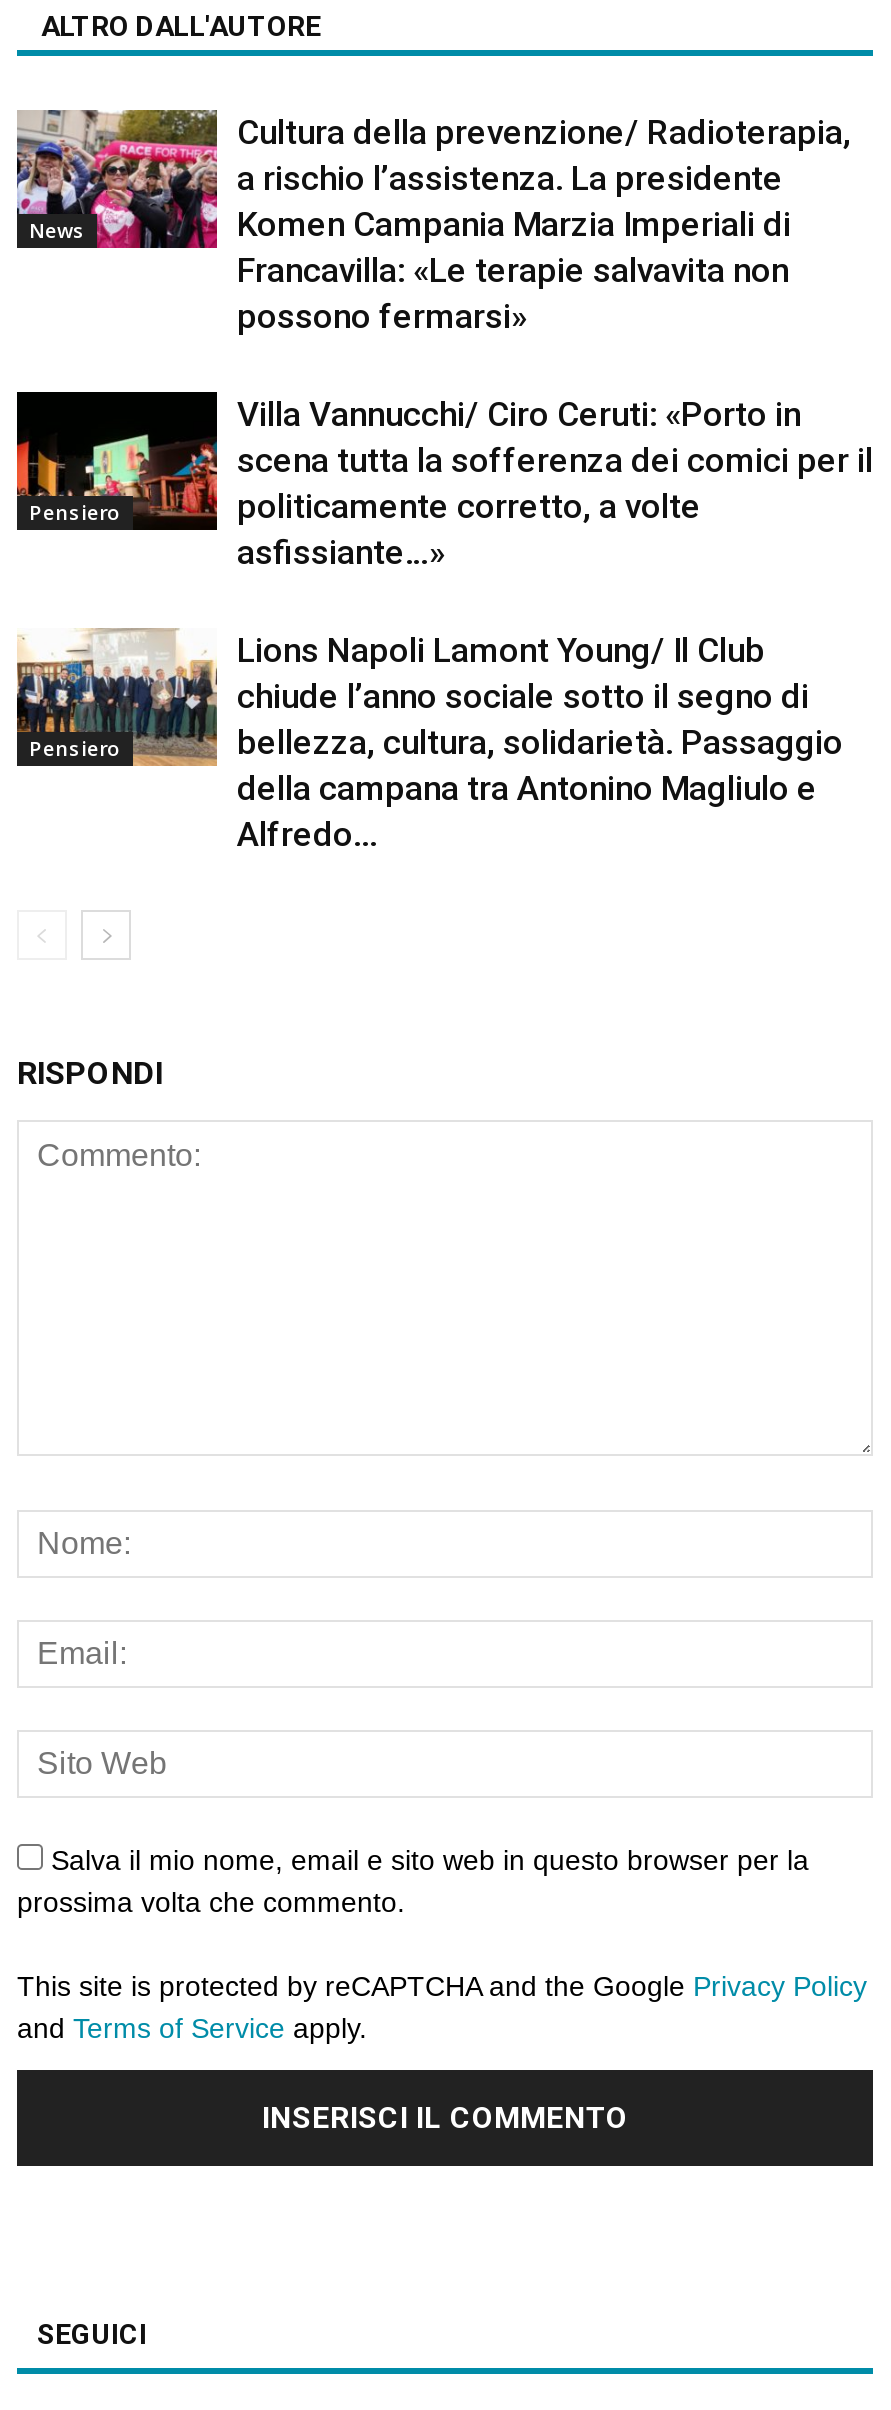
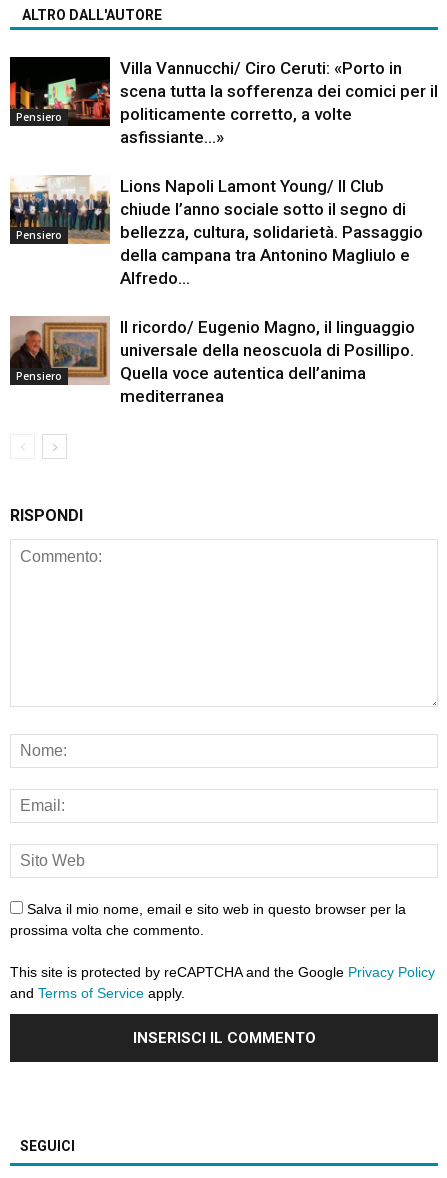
[15,108,209,250] [image] | News -> none
[237,112,851,336] Cultura della prevenzione/ Radioterapia, | a rischio l’assistenza. La presidente | Komen Campania Marzia Imperiali di | Francavilla: «Le terapie salvavita non | possono fermarsi» -> none
moved [15,394,873,854] -> [9,58,438,288]: [image] | Pensiero | Villa Vannucchi/ Ciro Ceruti: «Porto in | ... | della campana tra Antonino Magliulo e | Alfredo...
none -> [9,316,106,385] [image] | Pensiero
none -> [120,317,415,406] Il ricordo/ Eugenio Magno, il linguaggio | universale della neoscuola di Posillipo. | Quella voce autentica dell’anima | mediterranea

